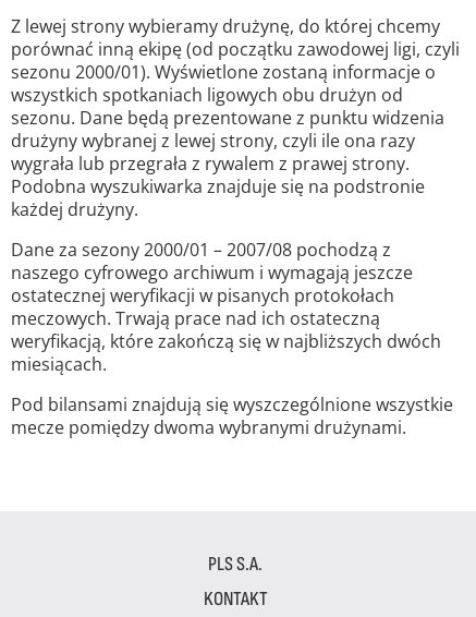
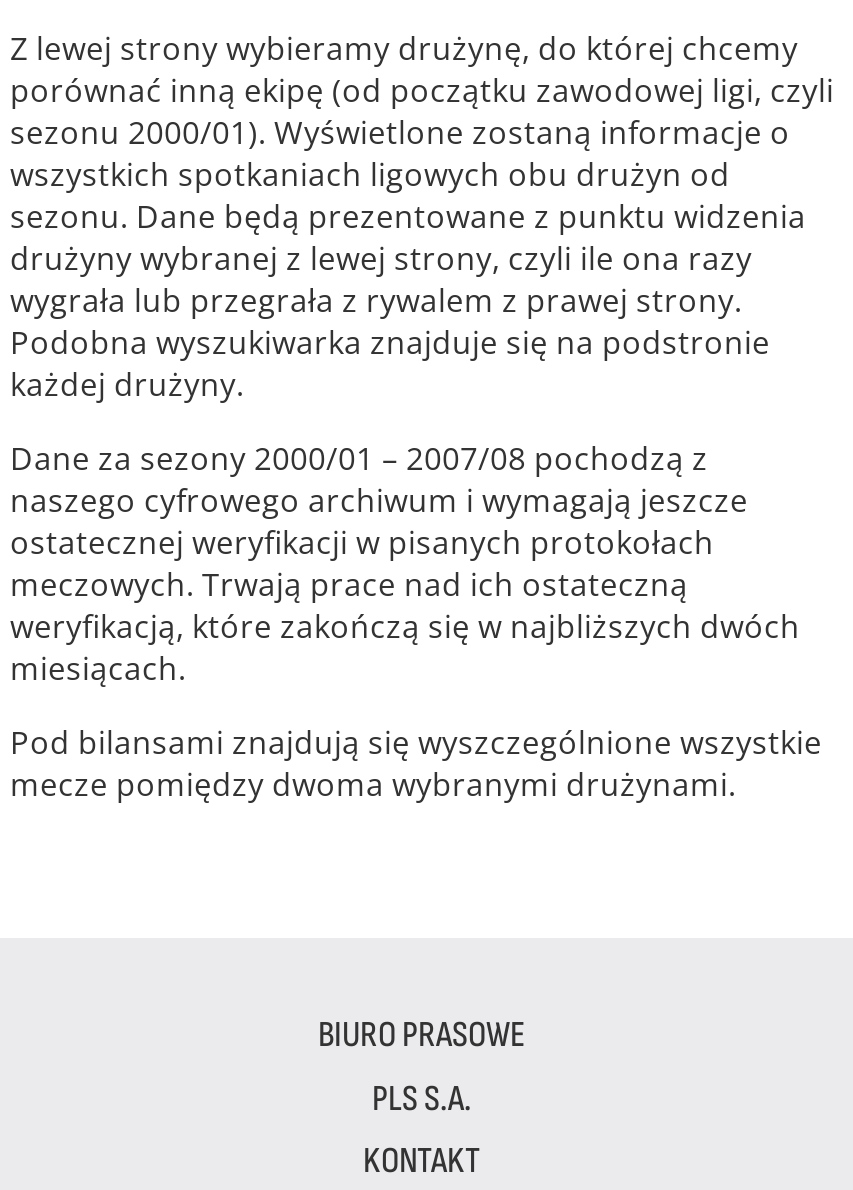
none -> [318,1015,526,1057] BIURO PRASOWE

